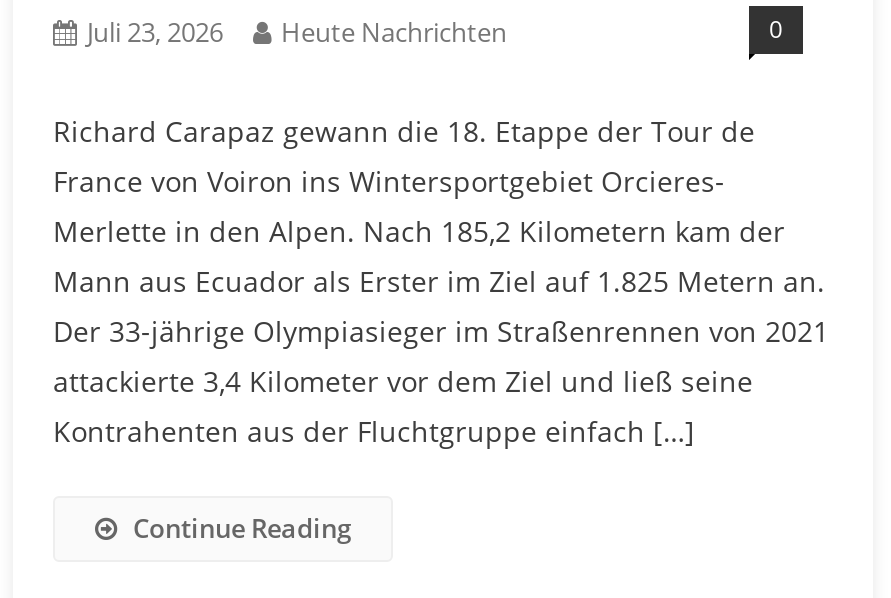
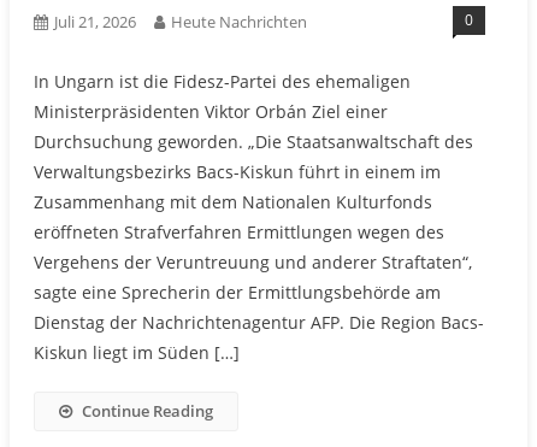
[87,14,507,50] Juli 23, 2026 Heute Nachrichten -> [54,11,307,33] Juli 21, 2026 Heute Nachrichten
[53,112,829,450] Richard Carapaz gewann die 18. Etappe der Tour de | France von Voiron ins Wintersportgebiet Orcieres- | Merlette in den Alpen. Nach 185,2 Kilometern kam der | Mann aus Ecuador als Erster im Ziel auf 1.825 Metern an. | Der 33-jährige Olympiasieger im Straßenrennen von 2021 | attackierte 3,4 Kilometer vor dem Ziel und ließ seine | Kontrahenten aus der Fluchtgruppe einfach […] -> [34,70,484,364] In Ungarn ist die Fidesz-Partei des ehemaligen | Ministerpräsidenten Viktor Orbán Ziel einer | Durchsuchung geworden. „Die Staatsanwaltschaft des | Verwaltungsbezirks Bacs-Kiskun führt in einem im | Zusammenhang mit dem Nationalen Kulturfonds | eröffneten Strafverfahren Ermittlungen wegen des | Vergehens der Veruntreuung und anderer Straftaten“, | sagte eine Sprecherin der Ermittlungsbehörde am | Dienstag der Nachrichtenagentur AFP. Die Region Bacs- | Kiskun liegt im Süden […]

